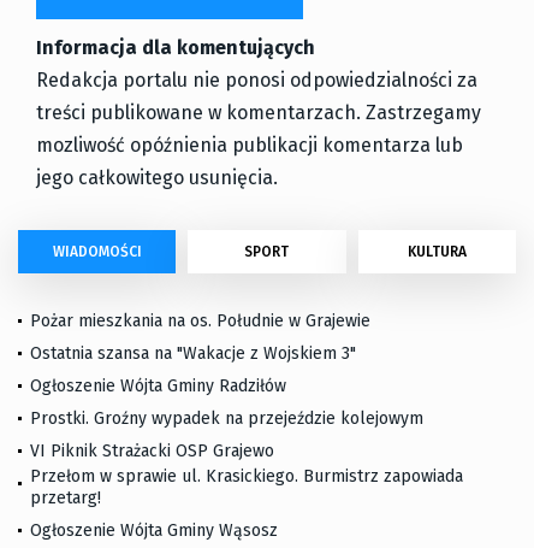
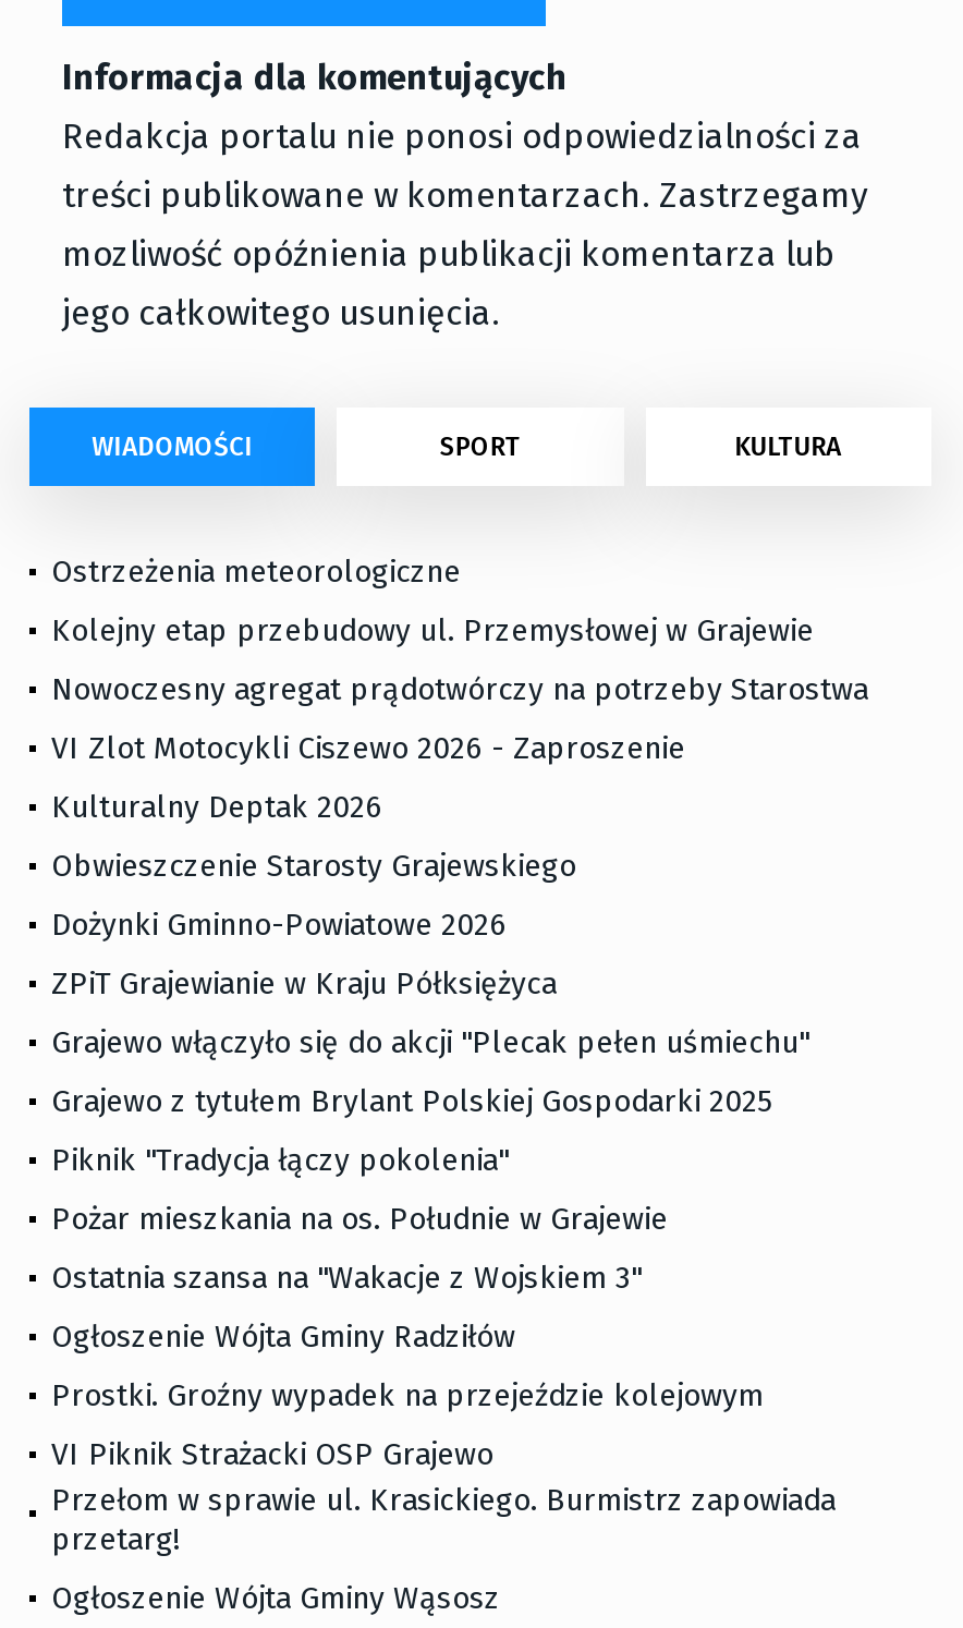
none -> [51,554,868,1179] Ostrzeżenia meteorologiczne | Kolejny etap przebudowy ul. Przemysłowej w Grajewie | Nowoczesny agregat prądotwórczy na potrzeby Starostwa | VI Zlot Motocykli Ciszewo 2026 - Zaproszenie | Kulturalny Deptak 2026 | Obwieszczenie Starosty Grajewskiego | Dożynki Gminno-Powiatowe 2026 | ZPiT Grajewianie w Kraju Półksiężyca | Grajewo włączyło się do akcji "Plecak pełen uśmiechu" | Grajewo z tytułem Brylant Polskiej Gospodarki 2025 | Piknik "Tradycja łączy pokolenia"

